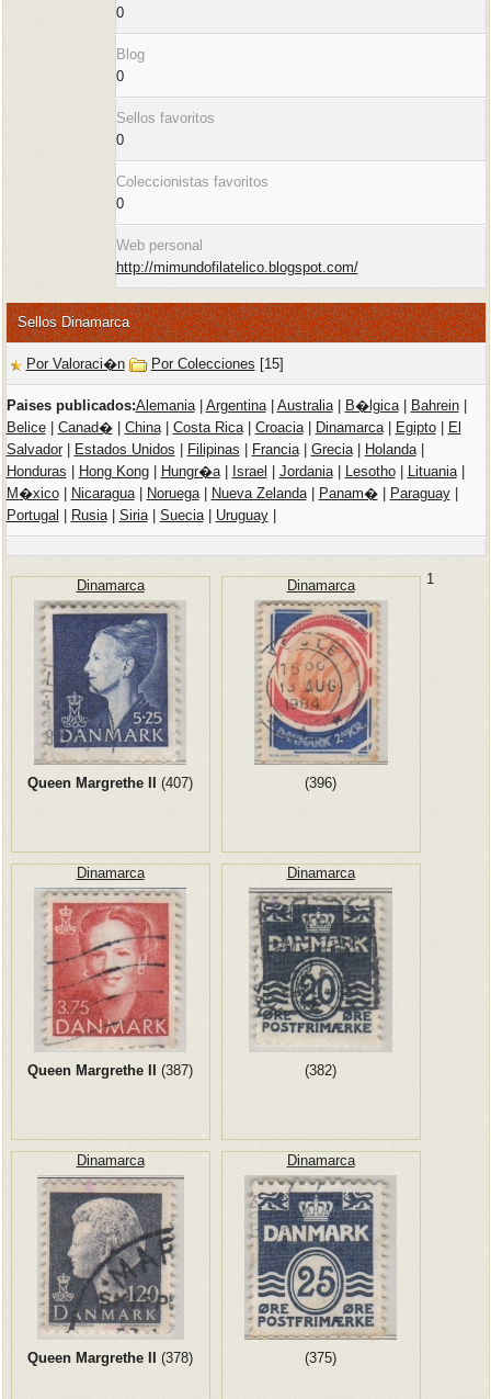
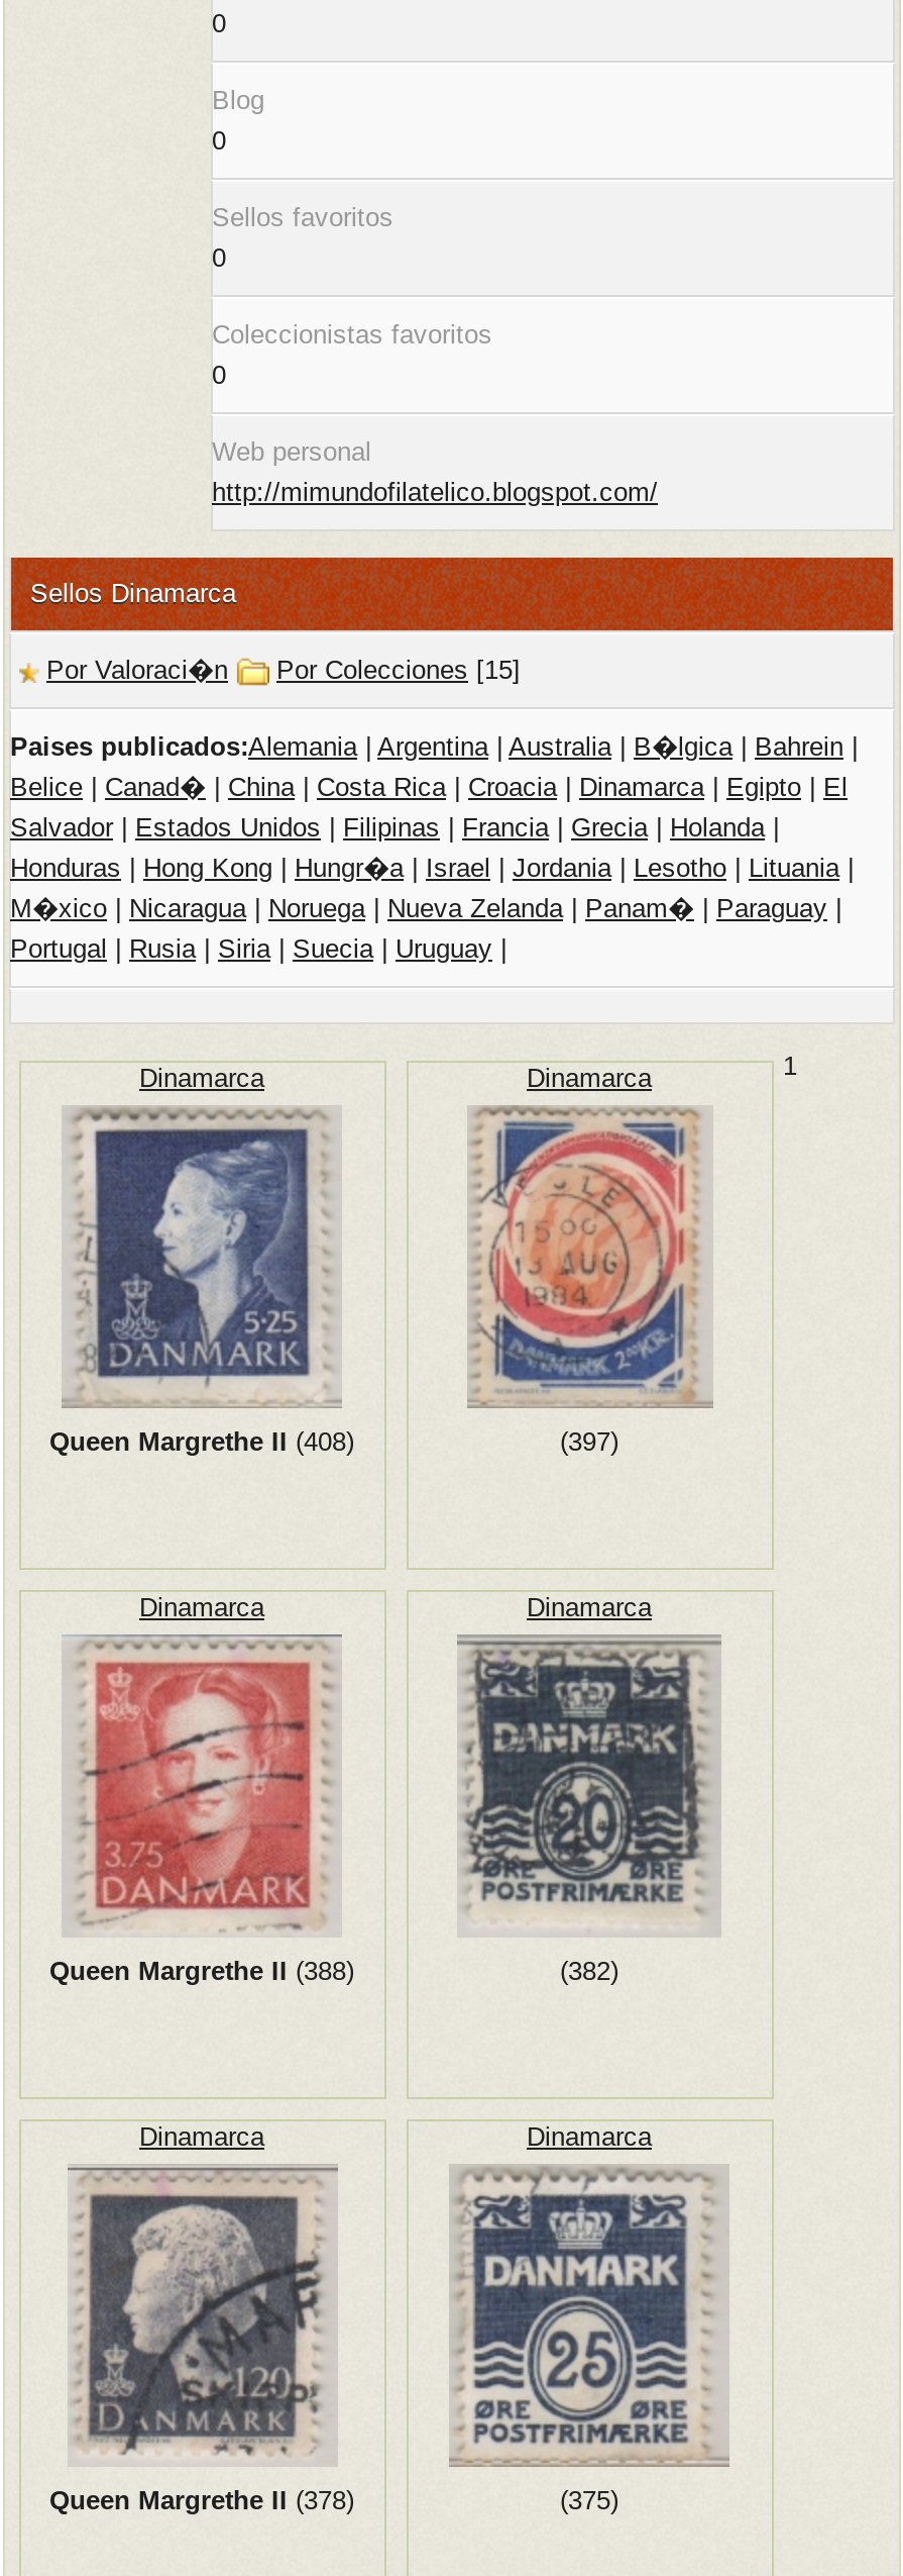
[27,775,193,792] Queen Margrethe II (407) -> [49,1427,354,1458] Queen Margrethe II (408)
[305,775,336,792] (396) -> [560,1427,618,1458] (397)
[27,1063,193,1079] Queen Margrethe II (387) -> [49,1957,354,1987] Queen Margrethe II (388)

